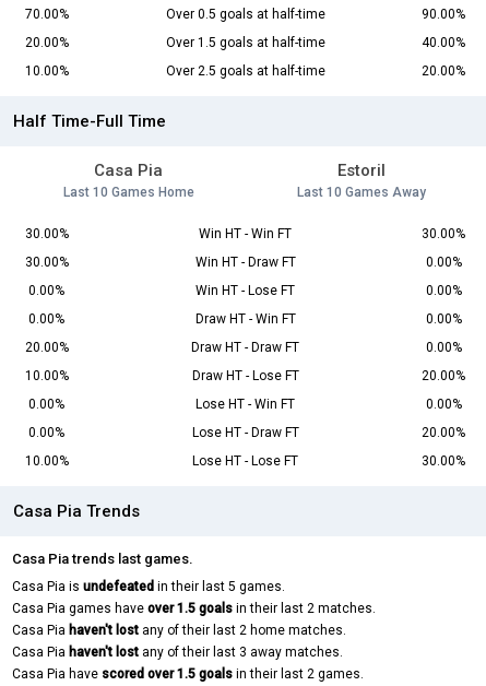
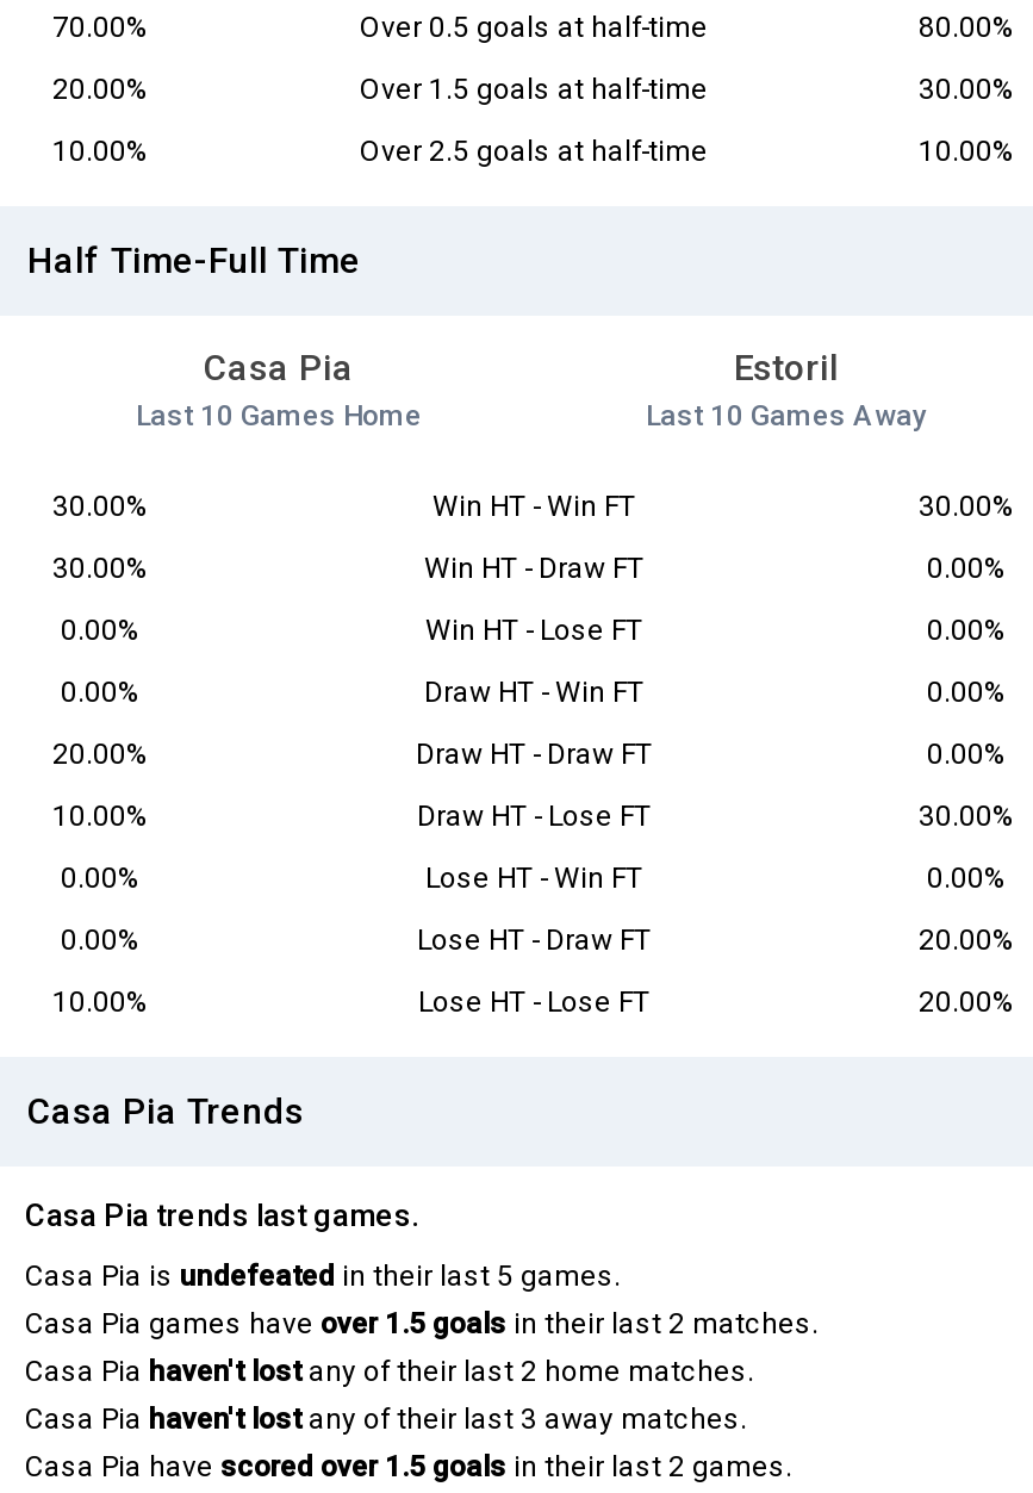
[422,7,465,22] 90.00% -> [919,11,1014,45] 80.00%
[422,35,465,50] 40.00% -> [919,73,1014,107] 30.00%
[422,64,465,79] 20.00% -> [919,135,1014,168] 10.00%
[422,368,465,384] 20.00% -> [919,800,1014,833] 30.00%
[422,454,465,469] 30.00% -> [919,986,1014,1019] 20.00%

